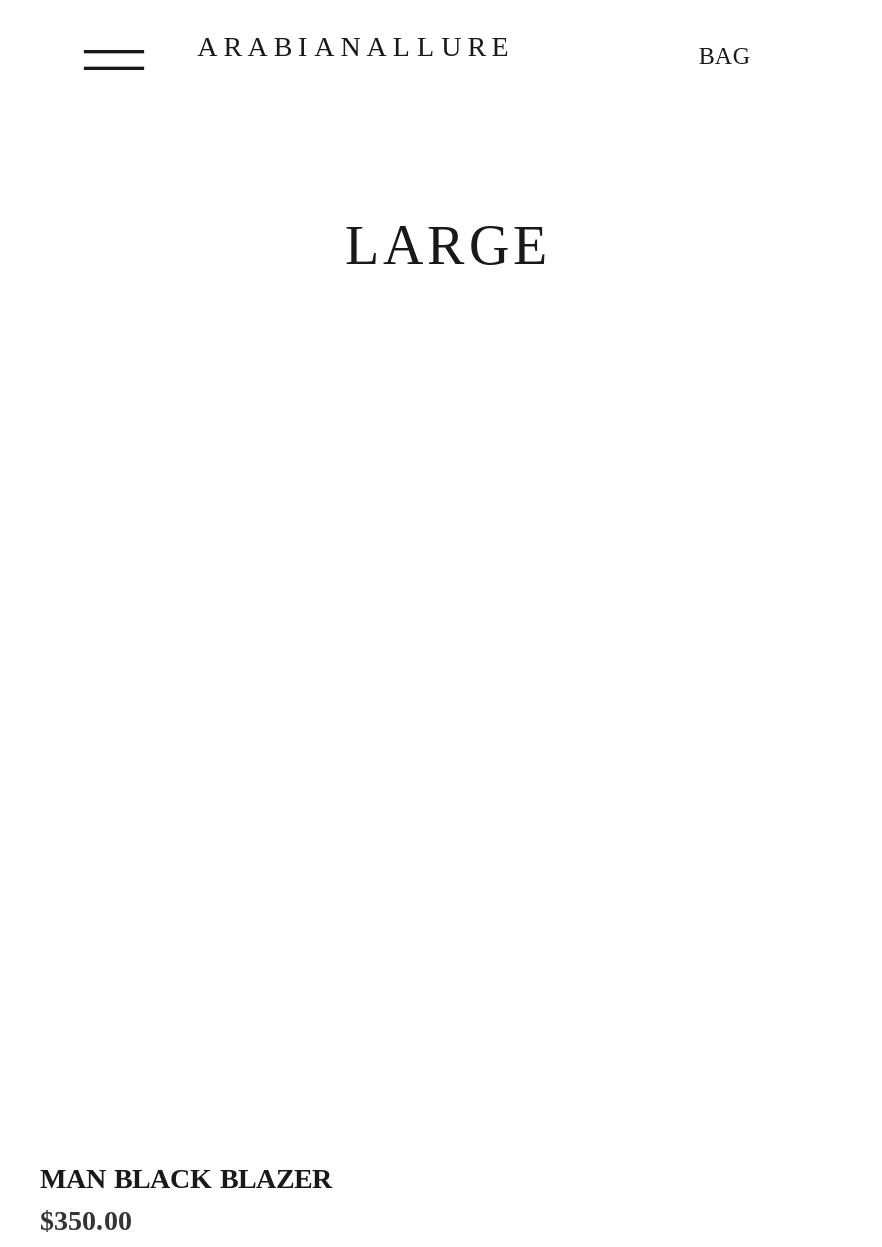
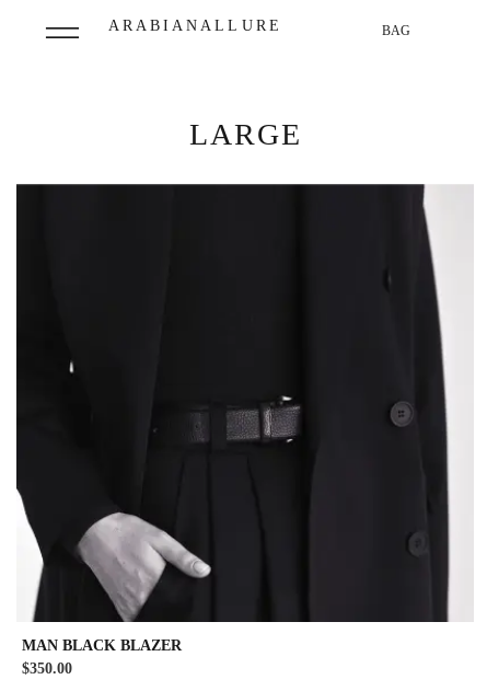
none -> [15,183,473,623] [image]

